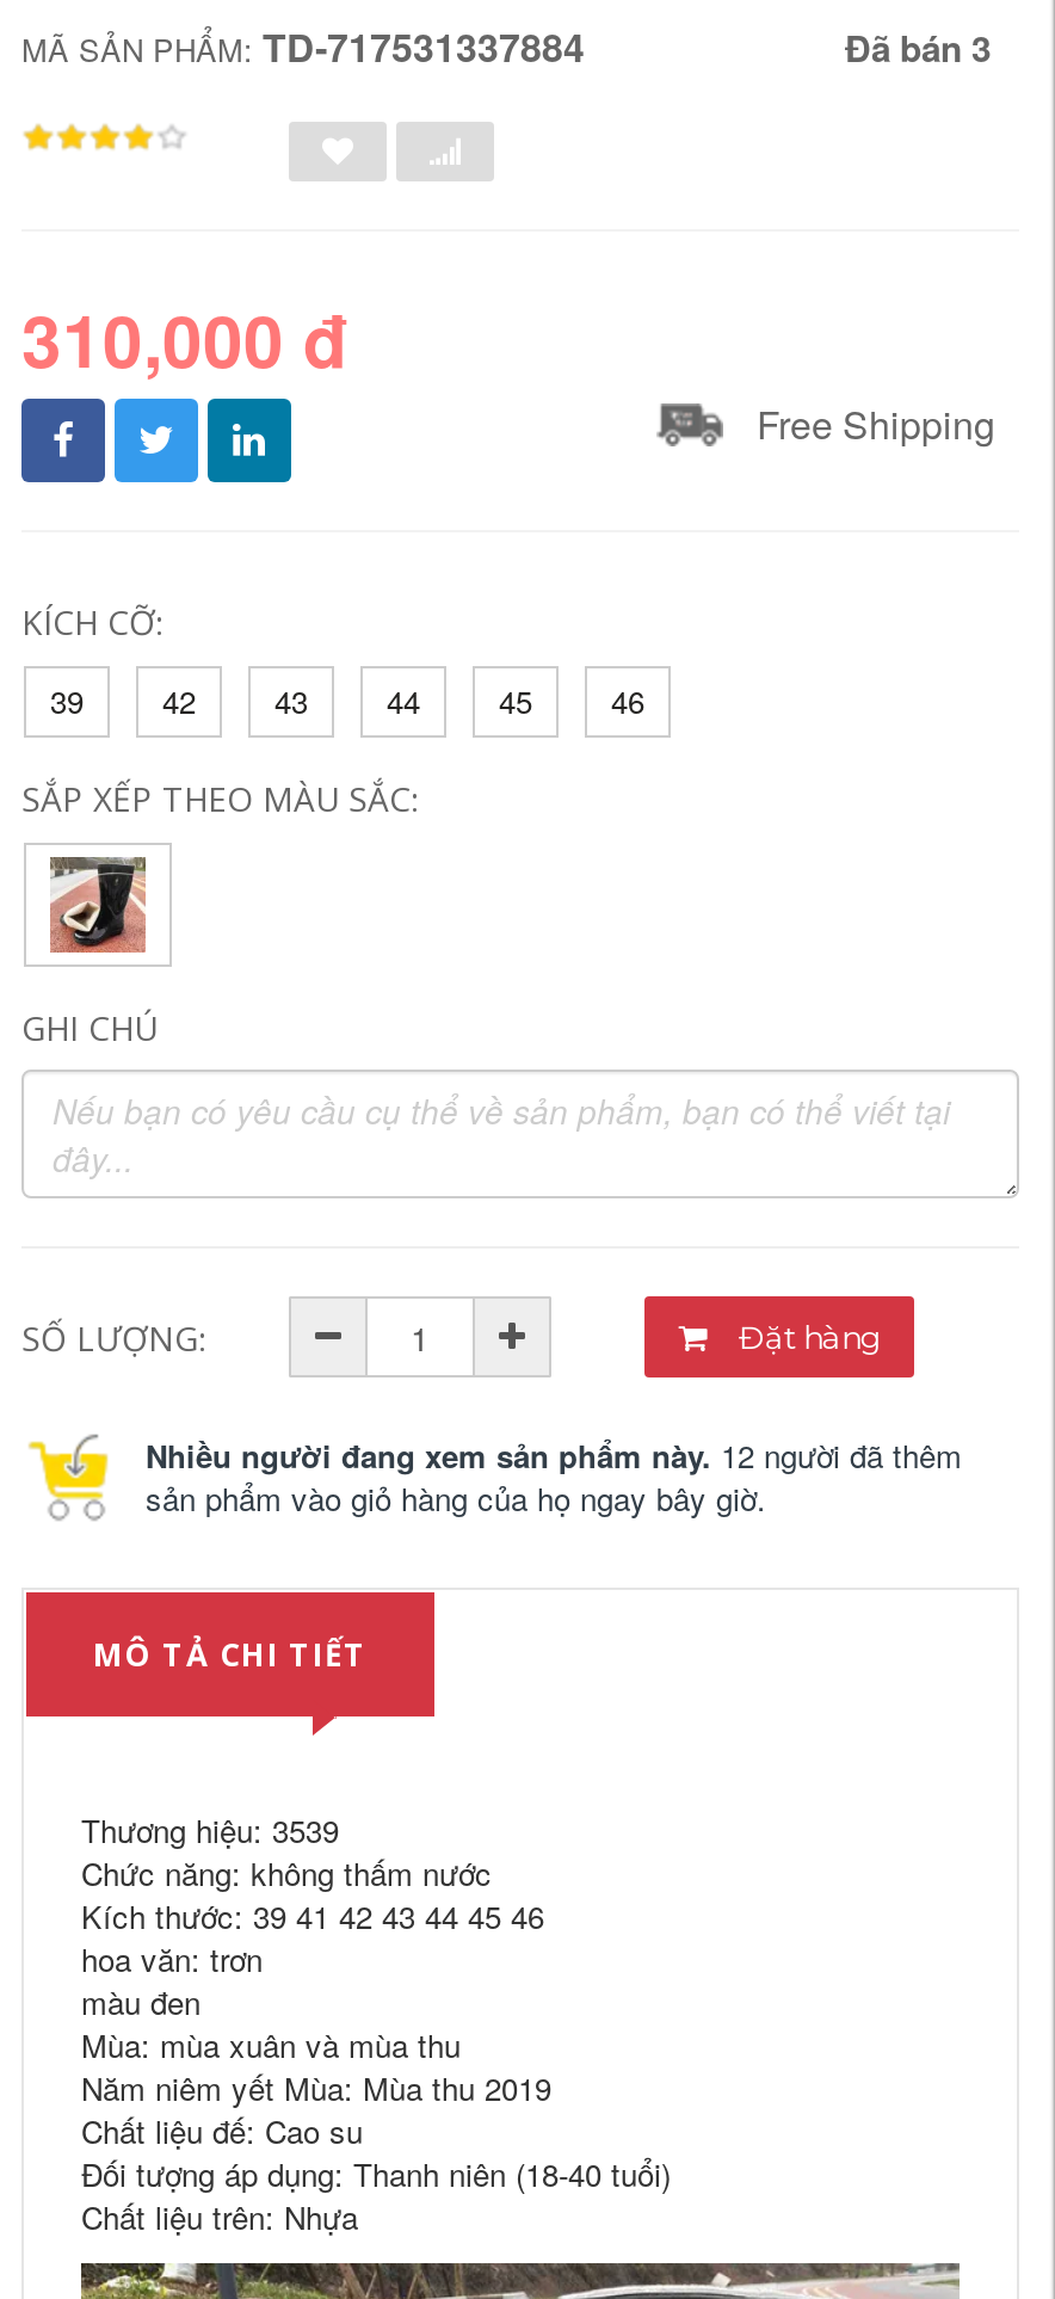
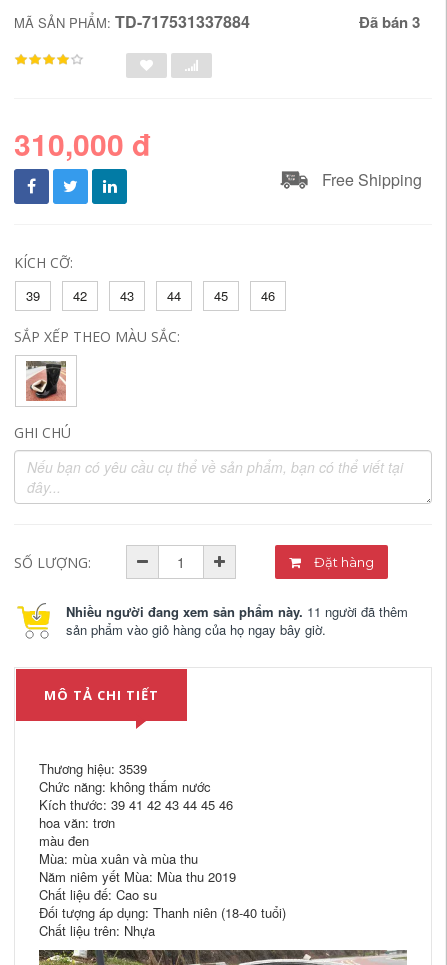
[146,1432,962,1478] Nhiều người đang xem sản phẩm này. 12 người đã thêm -> [66,602,408,621] Nhiều người đang xem sản phẩm này. 11 người đã thêm

